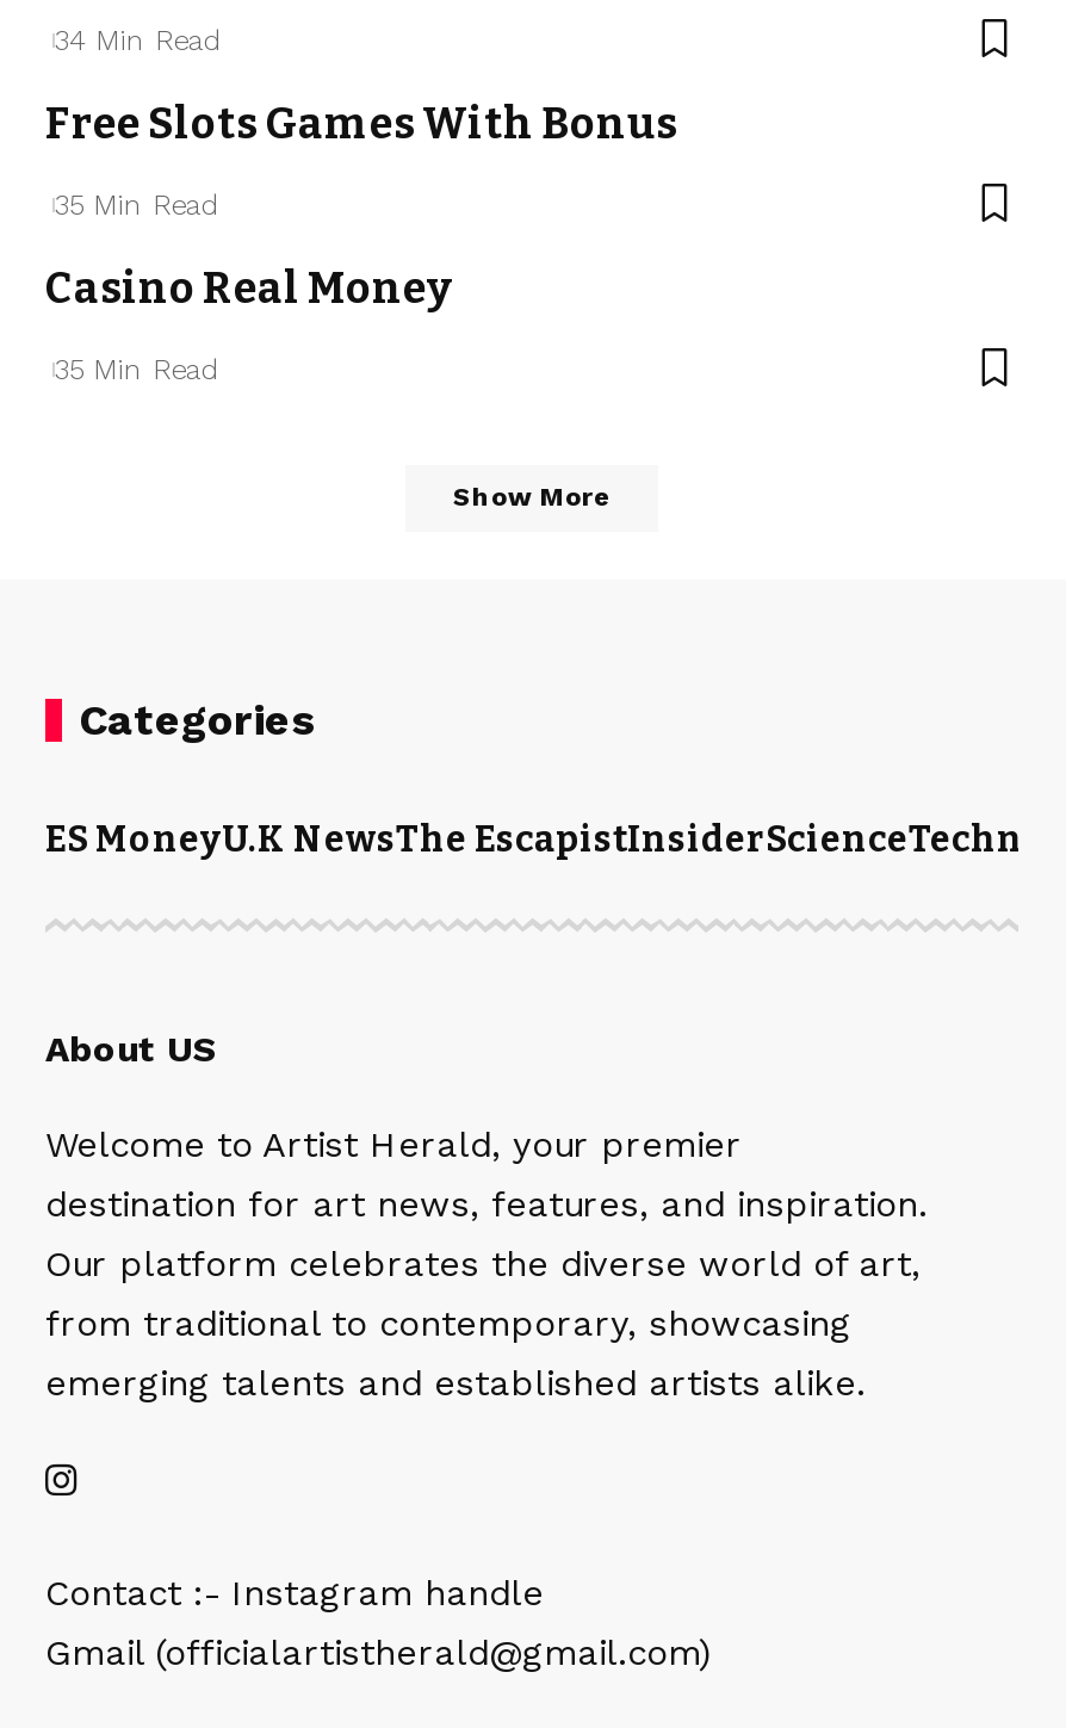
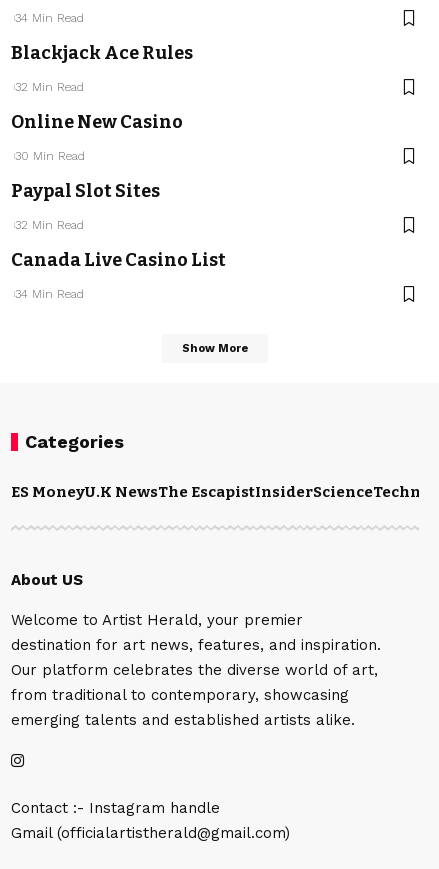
[45,97,677,386] Free Slots Games With Bonus | 35 Min Read | Casino Real Money | 35 Min Read -> [11,42,226,301] Blackjack Ace Rules | 32 Min Read | Online New Casino | 30 Min Read | Paypal Slot Sites | 32 Min Read | Canada Live Casino List | 34 Min Read

